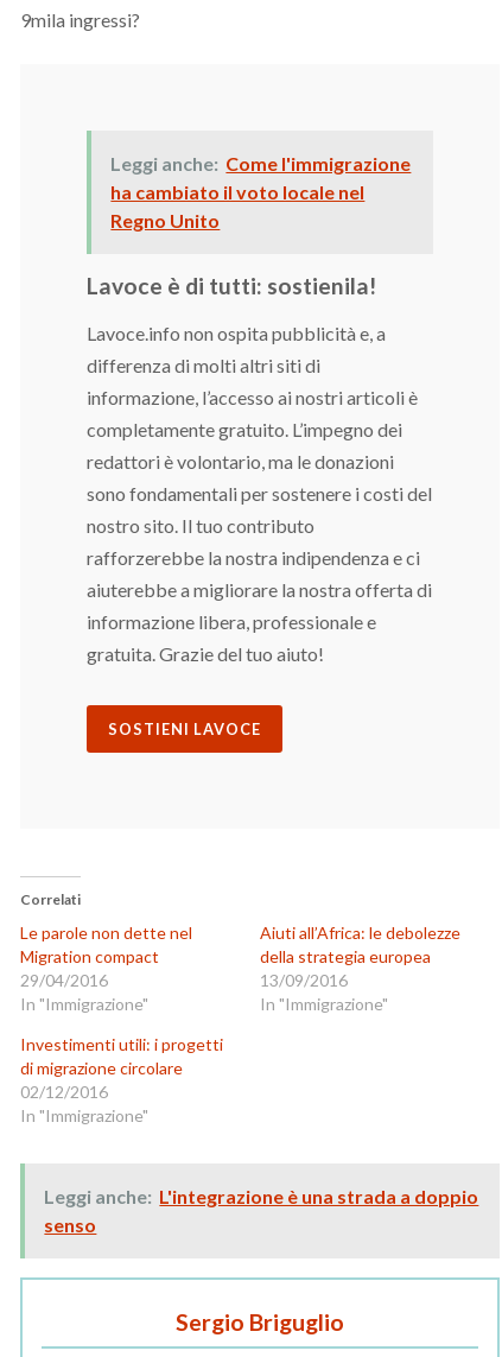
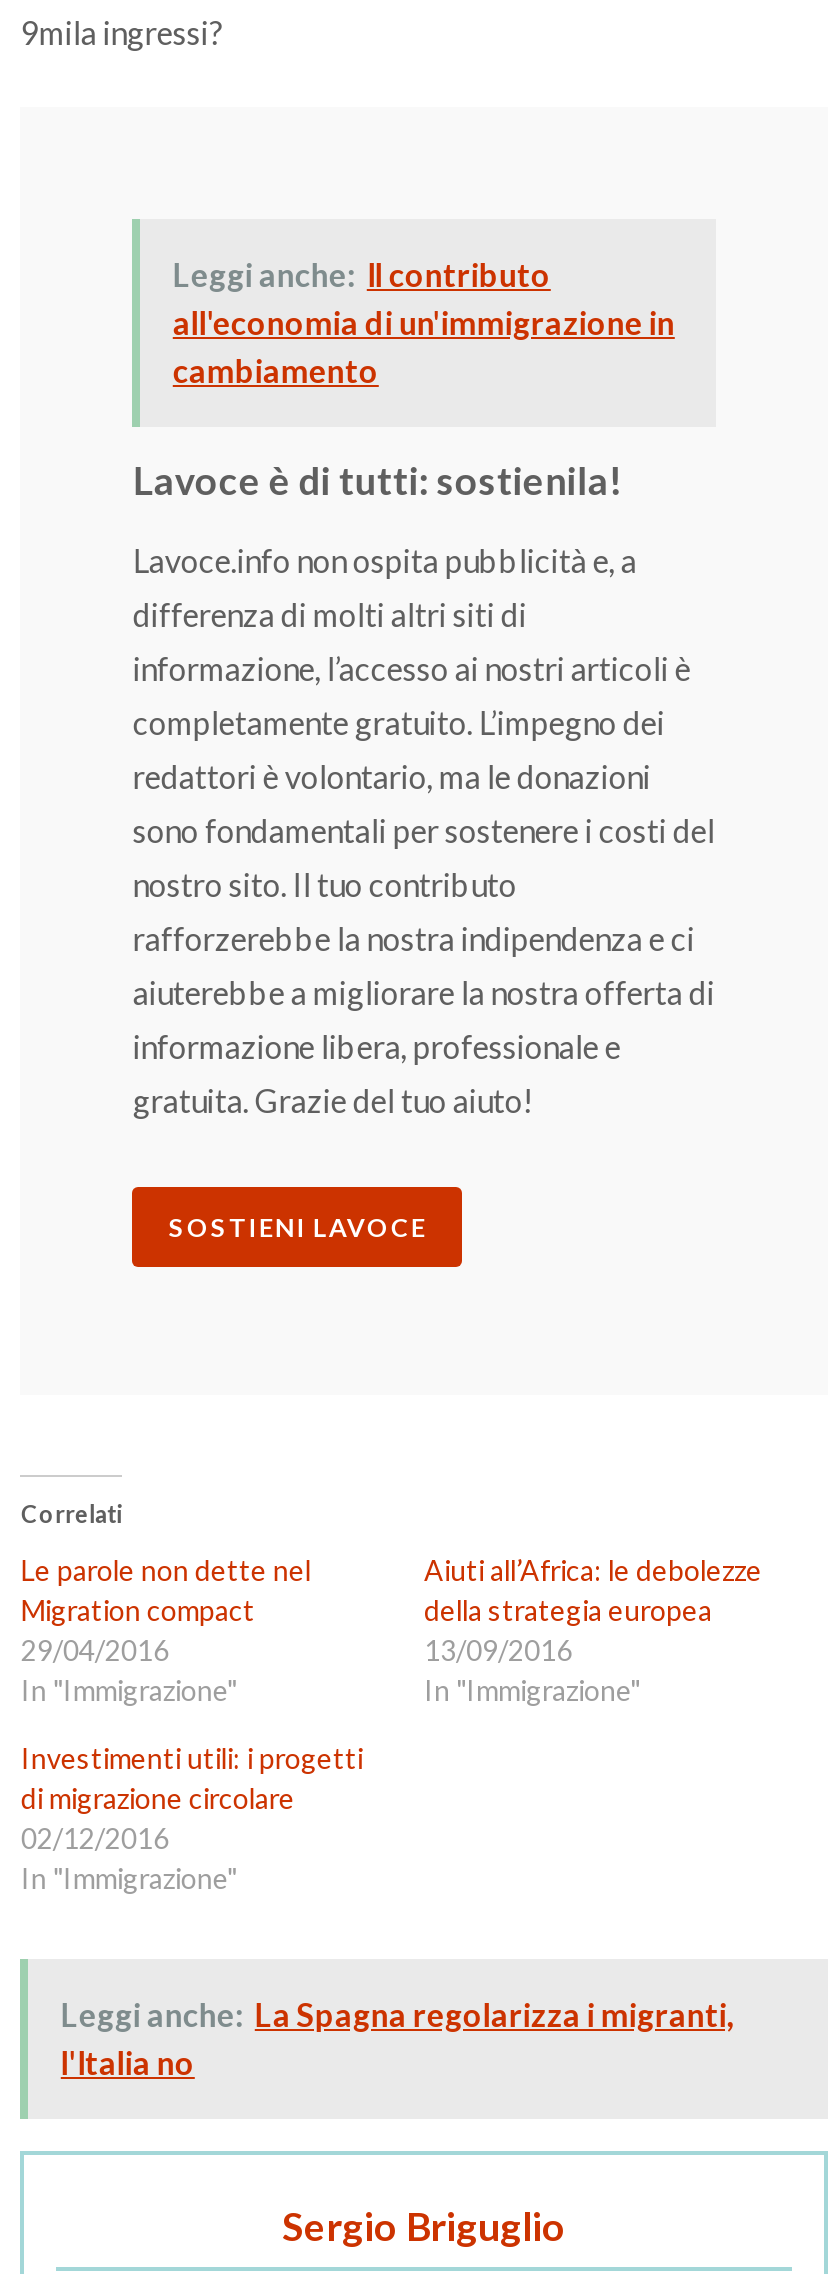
[111,151,411,231] Leggi anche: Come l'immigrazione | ha cambiato il voto locale nel | Regno Unito -> [173,254,675,388] Leggi anche: Il contributo | all'economia di un'immigrazione in | cambiamento
[44,1184,479,1235] Leggi anche: L'integrazione è una strada a doppio | senso -> [61,1994,735,2080] Leggi anche: La Spagna regolarizza i migranti, | l'Italia no

